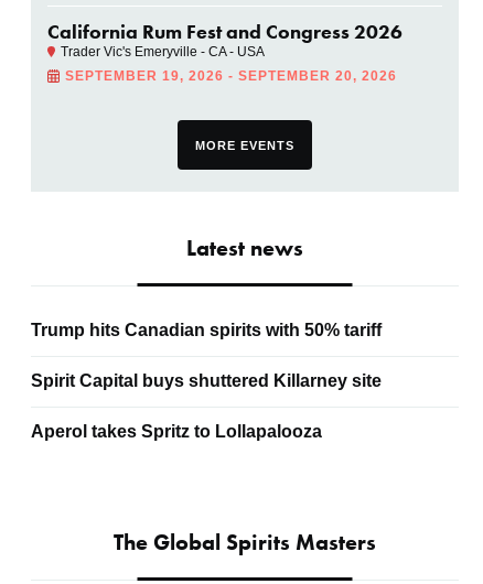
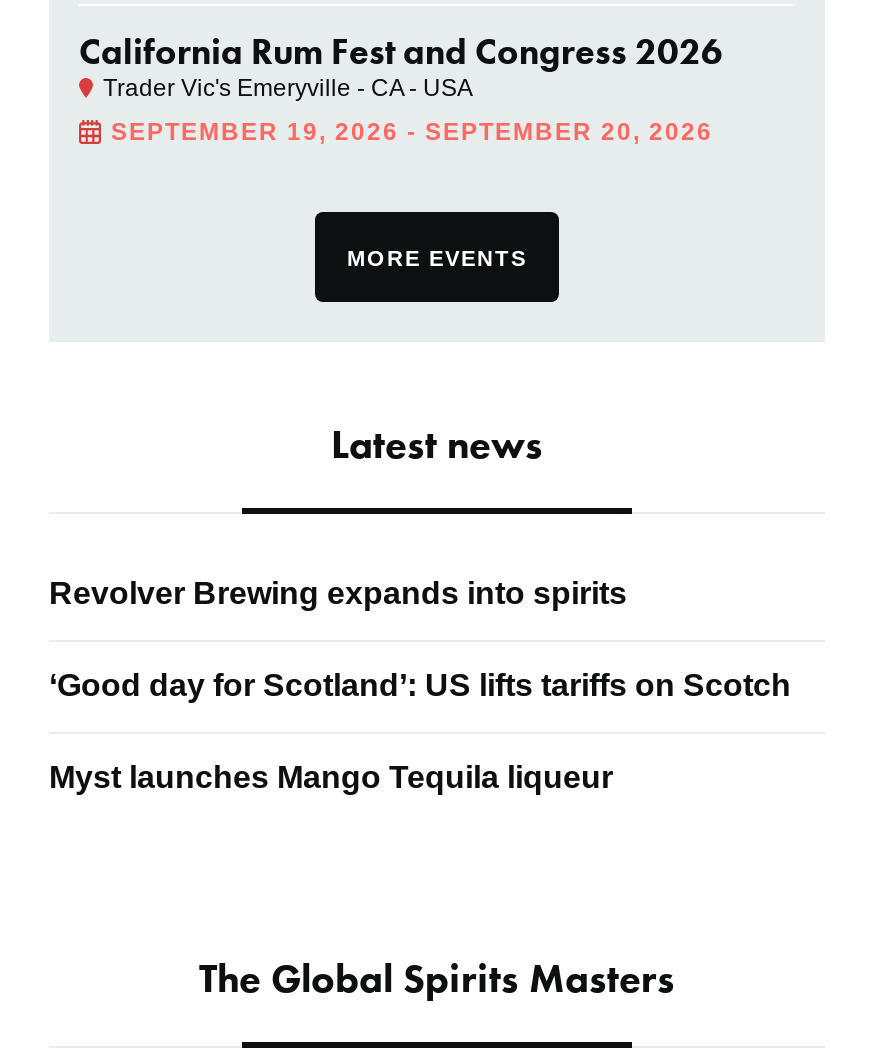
[31,320,382,339] Trump hits Canadian spirits with 50% tariff -> [49,575,627,609] Revolver Brewing expands into spirits
[31,371,382,390] Spirit Capital buys shuttered Killarney site -> [49,667,791,701] ‘Good day for Scotland’: US lifts tariffs on Scotch
[31,422,322,440] Aperol takes Spritz to Lollapalooza -> [49,759,613,793] Myst launches Mango Tequila liqueur

